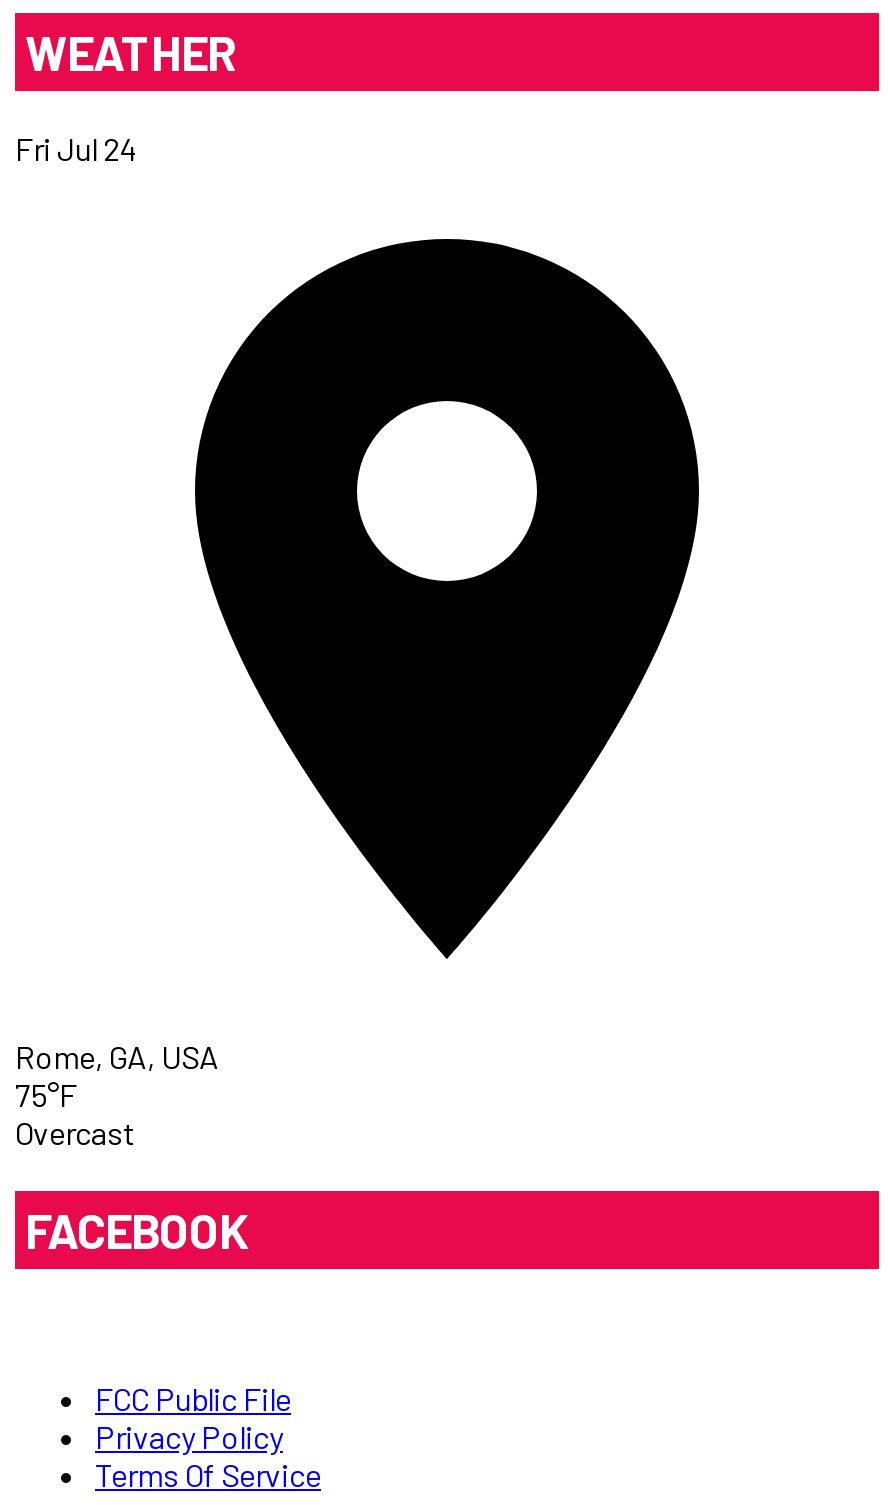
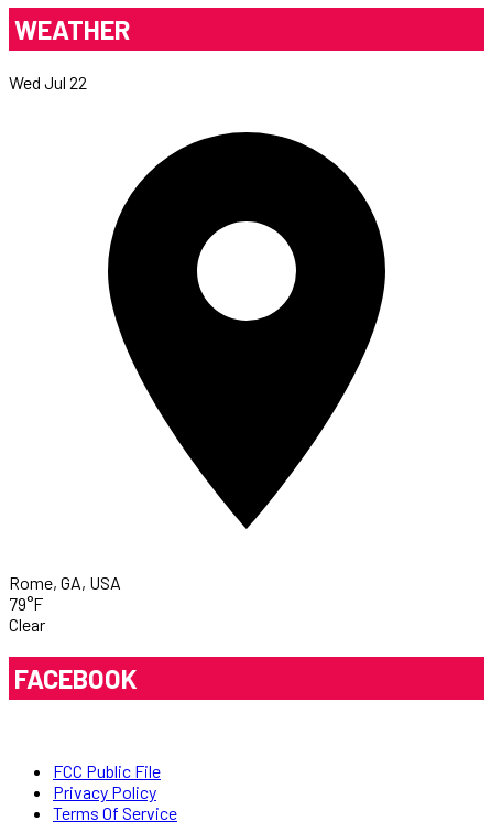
[15,130,137,168] Fri Jul 24 -> [9,72,87,93] Wed Jul 22
[15,1076,135,1152] 75°F | Overcast -> [9,593,45,635] 79°F | Clear

